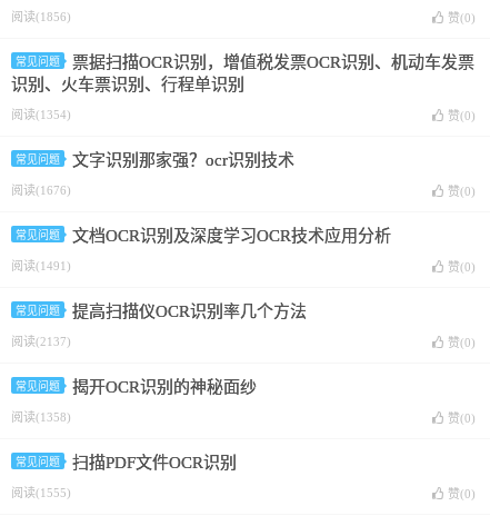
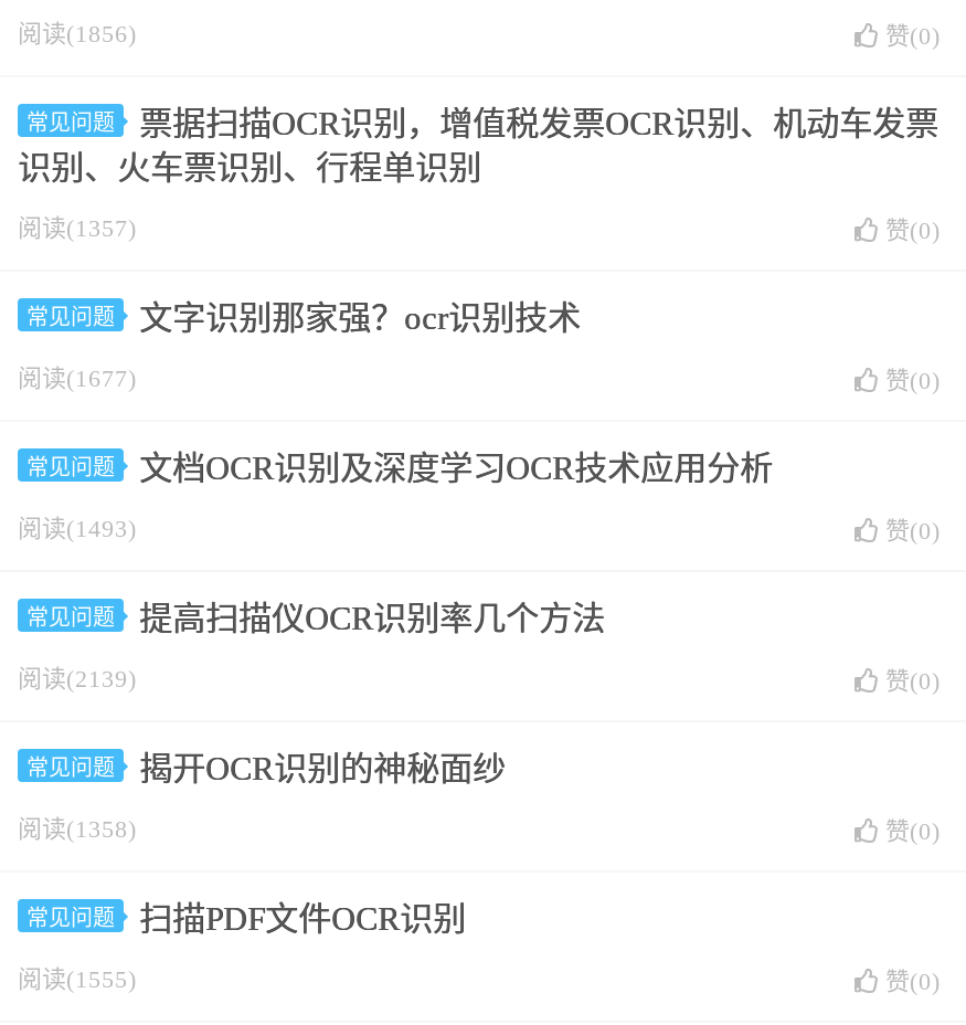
[11,108,71,121] 阅读(1354) -> [18,214,137,241] 阅读(1357)
[11,183,71,197] 阅读(1676) -> [18,364,137,391] 阅读(1677)
[11,259,71,272] 阅读(1491) -> [18,515,137,541] 阅读(1493)
[11,335,71,348] 阅读(2137) -> [18,665,137,691] 阅读(2139)

